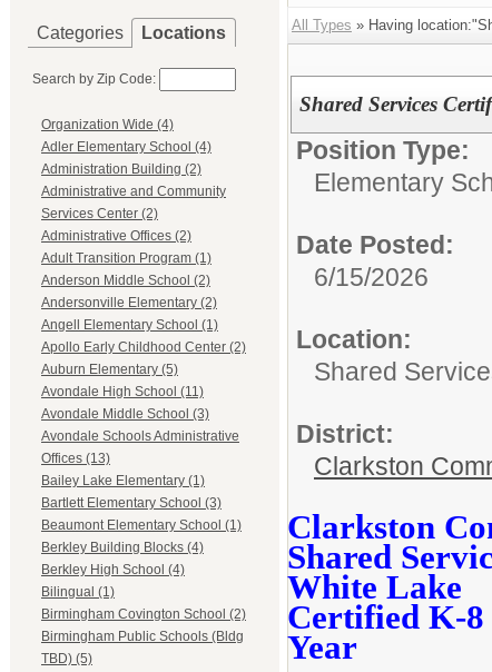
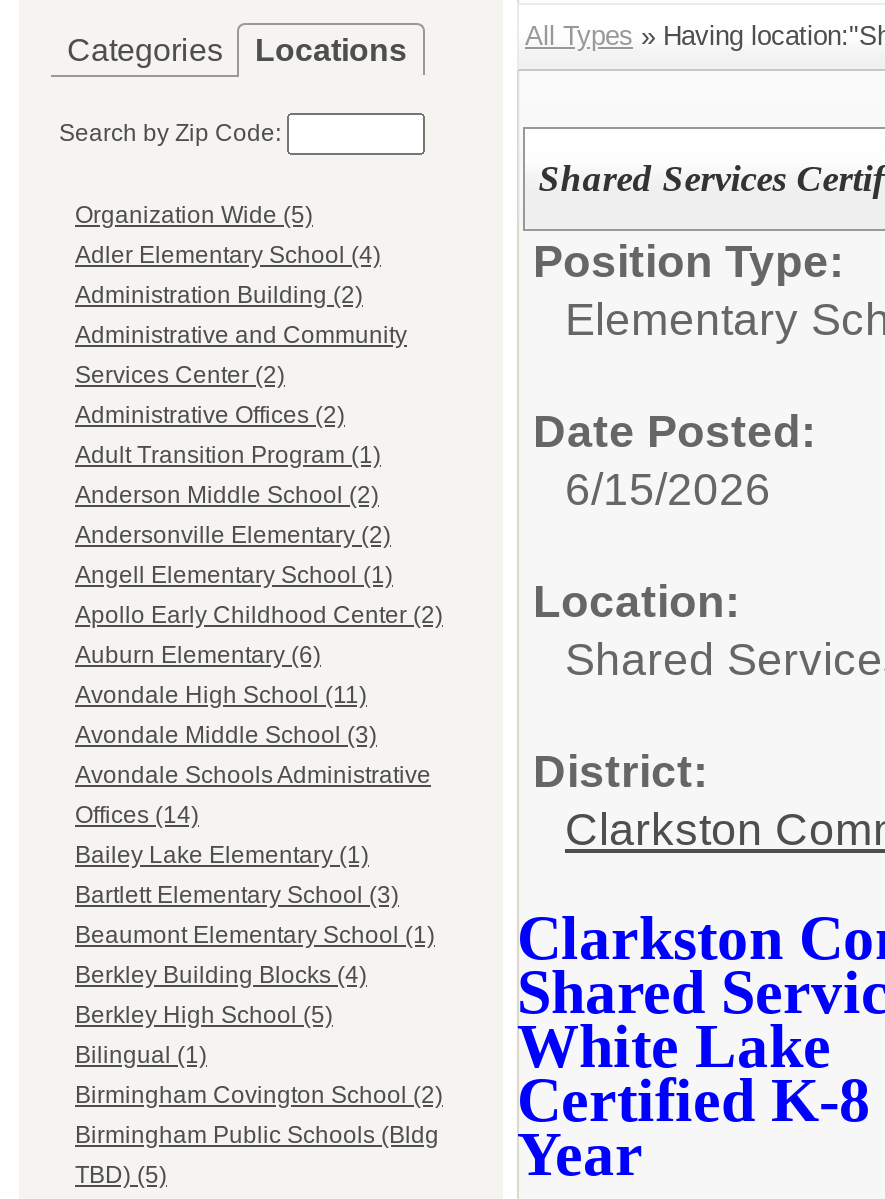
[41,117,174,133] Organization Wide (4) -> [75,202,313,230] Organization Wide (5)
[41,362,178,377] Auburn Elementary (5) -> [75,642,321,670] Auburn Elementary (6)
[41,451,110,467] Offices (13) -> [75,802,199,830] Offices (14)
[41,562,185,578] Berkley High School (4) -> [75,1002,333,1030] Berkley High School (5)

